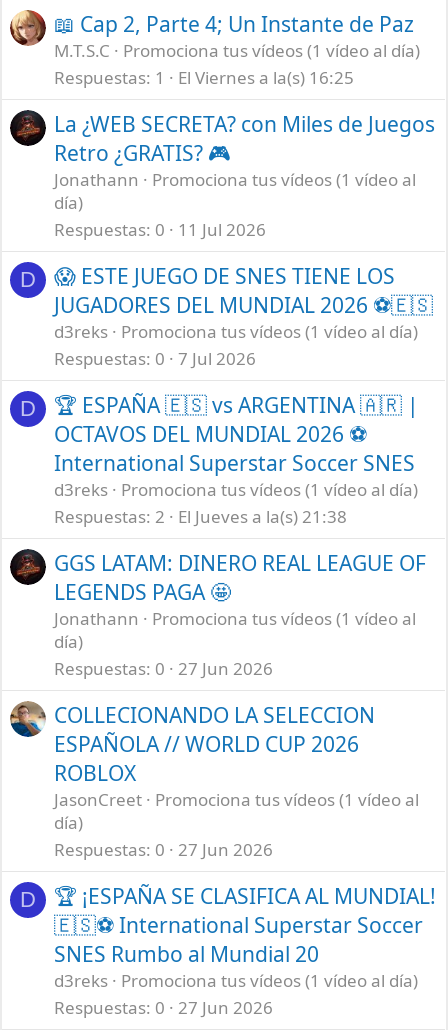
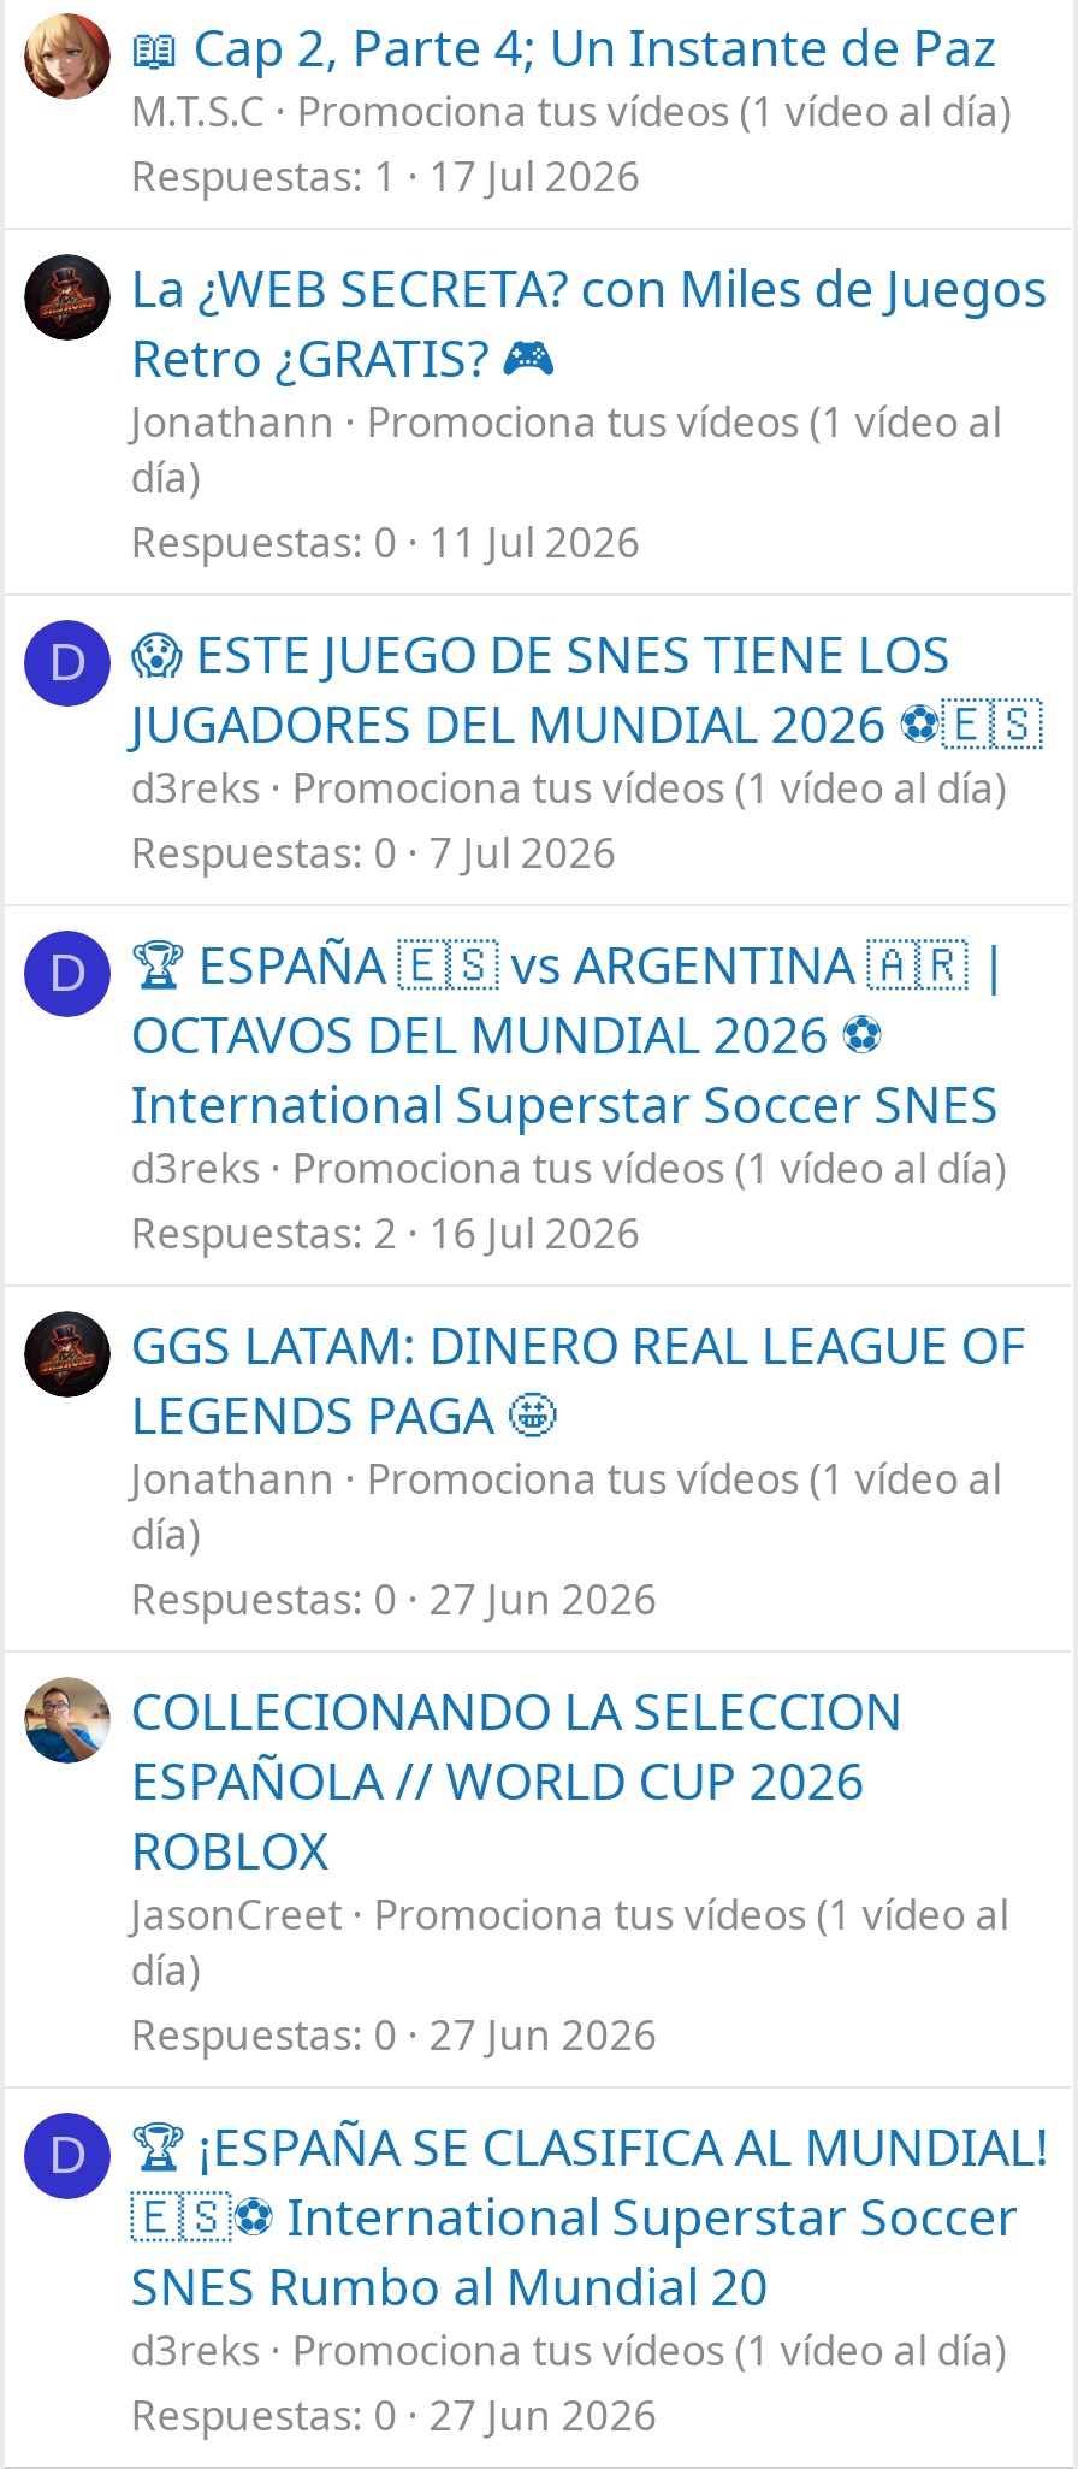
[54,66,354,89] Respuestas 1 El Viernes a la(s) 16:25 -> [130,149,641,204] Respuestas 1 17 Jul 2026
[54,505,347,528] Respuestas 2 El Jueves a la(s) 21:38 -> [130,1205,641,1261] Respuestas 2 16 Jul 2026

